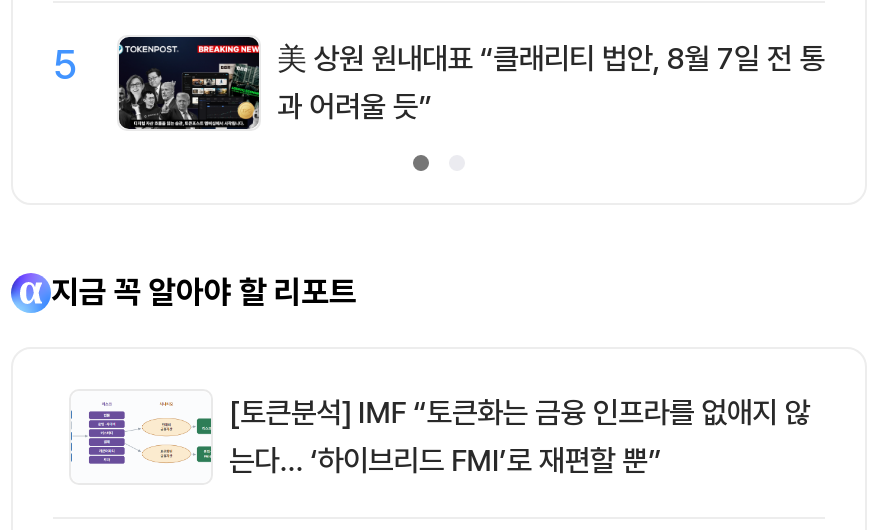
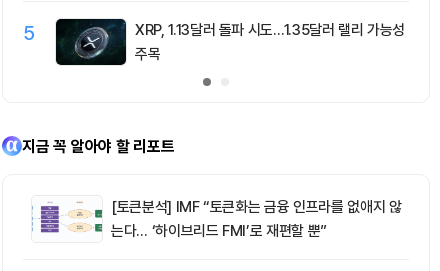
[117,34,825,132] [image] | 美 상원 원내대표 “클래리티 법안, 8월 7일 전 통 | 과 어려울 듯” -> [56,18,405,66] [image] | XRP, 1.13달러 돌파 시도…1.35달러 랠리 가능성 | 주목

